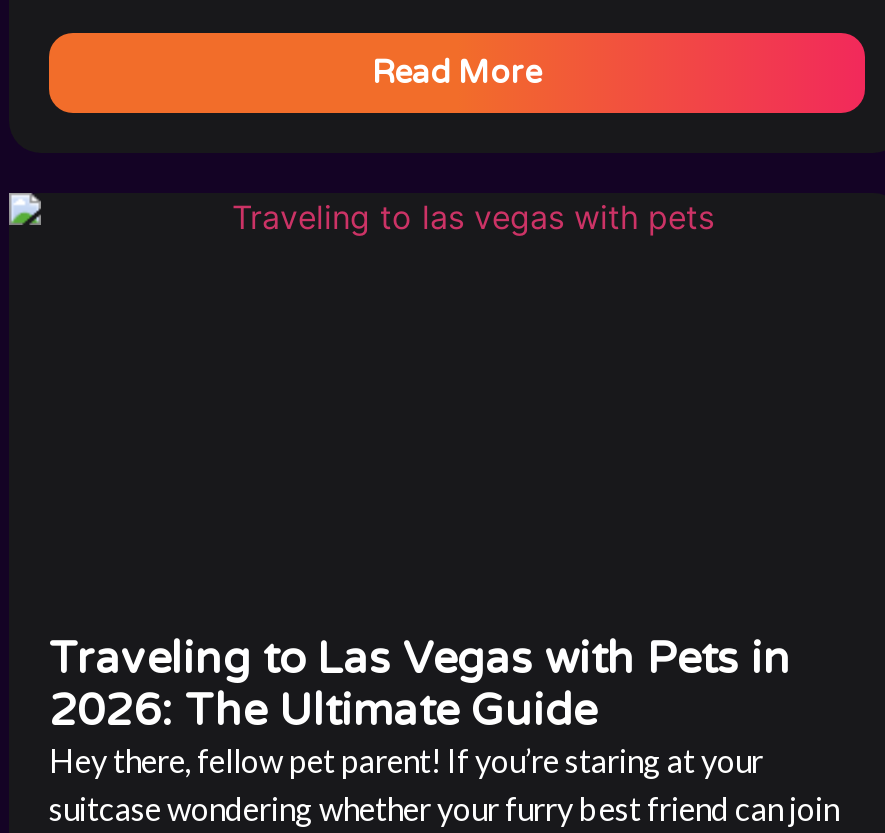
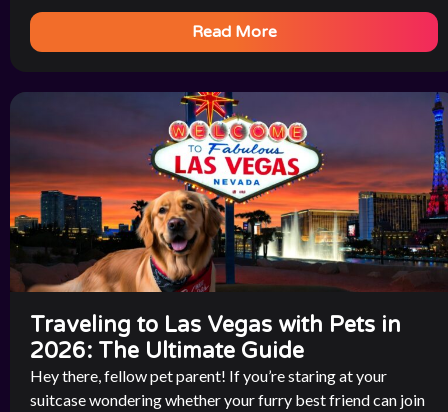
none -> [9,91,445,293] [image]

